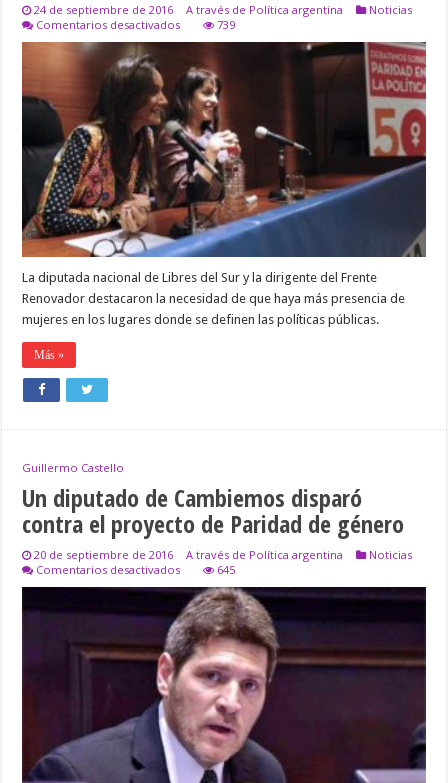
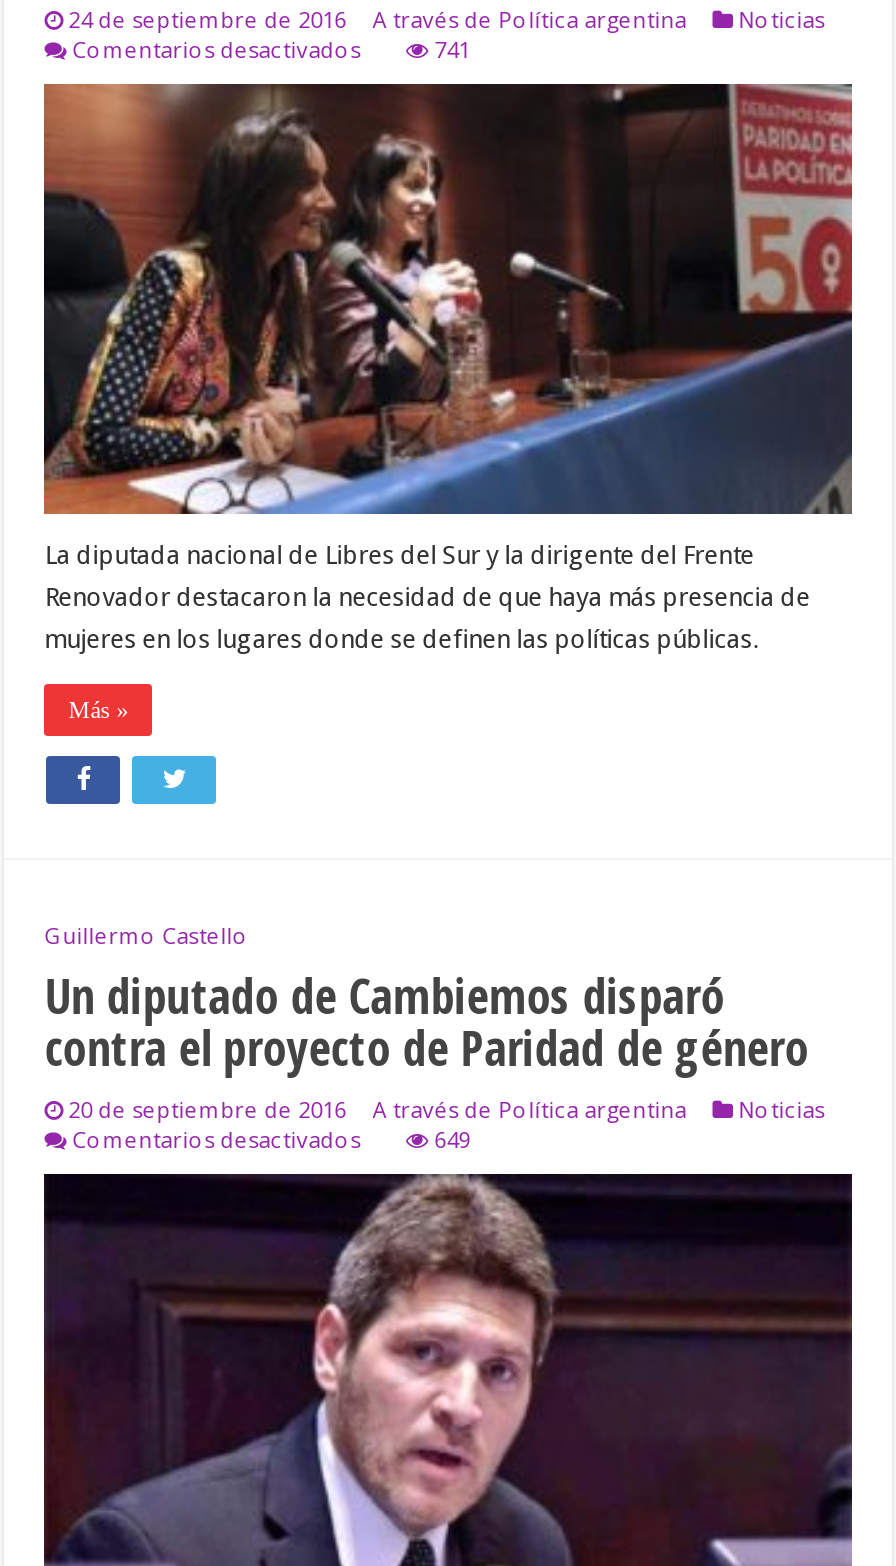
[217,17,235,32] 739 -> [434,34,470,64] 741
[217,562,235,577] 645 -> [434,1124,470,1154] 649

